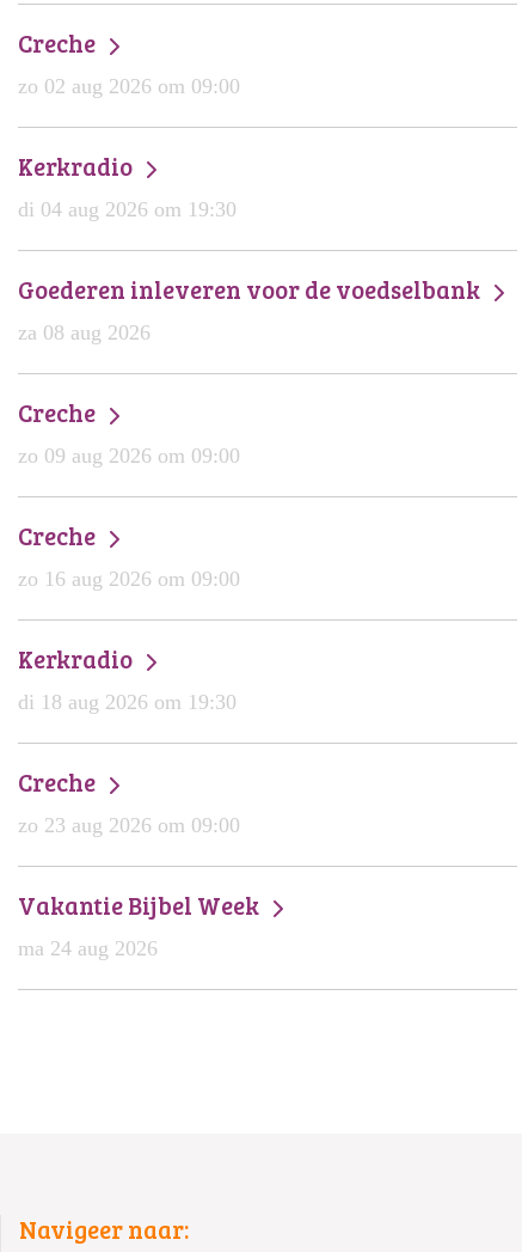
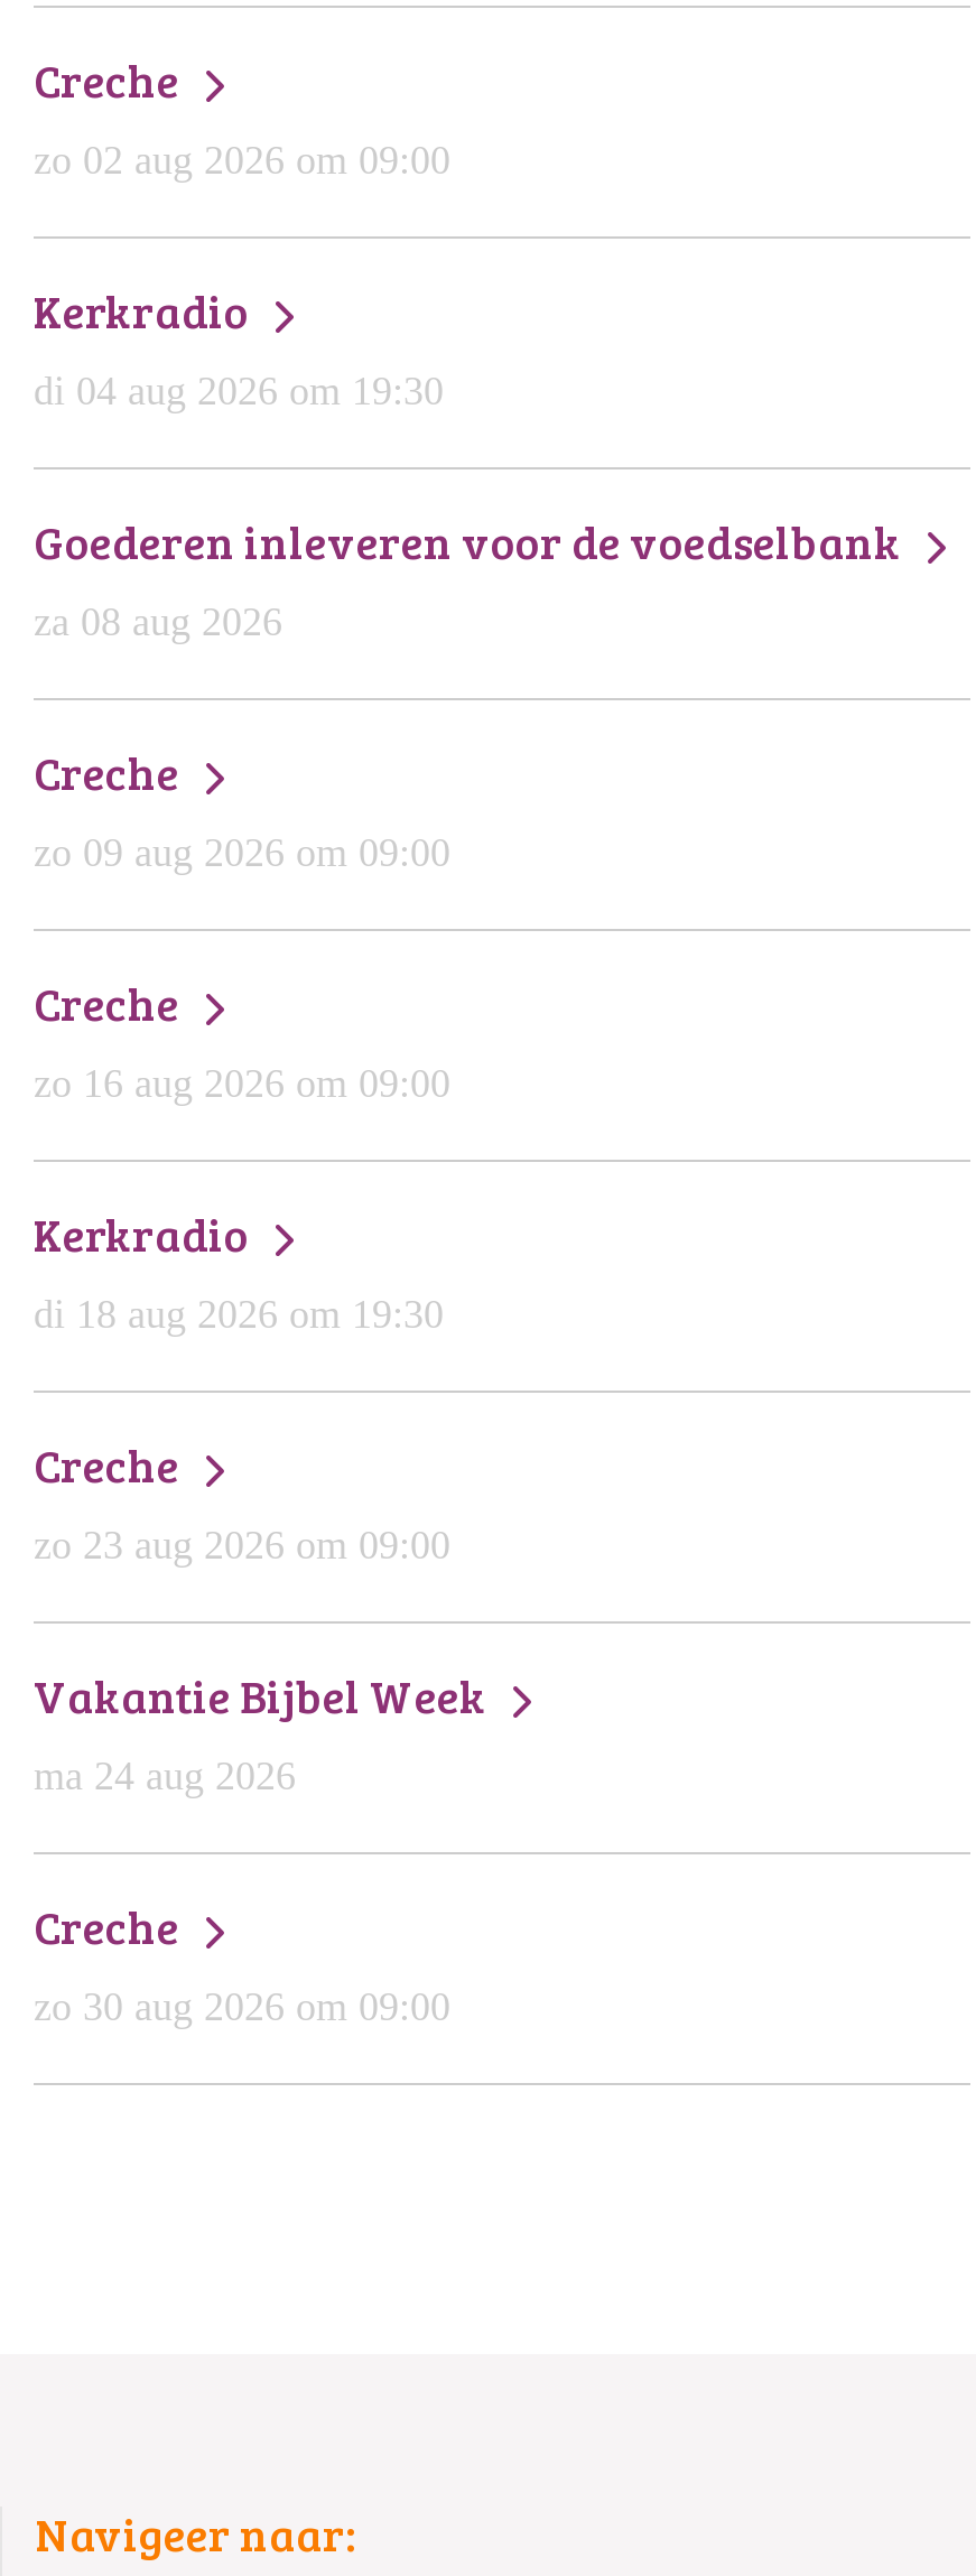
none -> [34,1894,450,2028] Creche | zo 30 aug 2026 om 09:00

